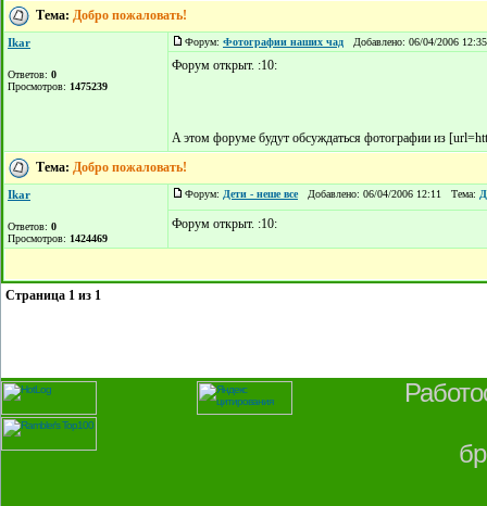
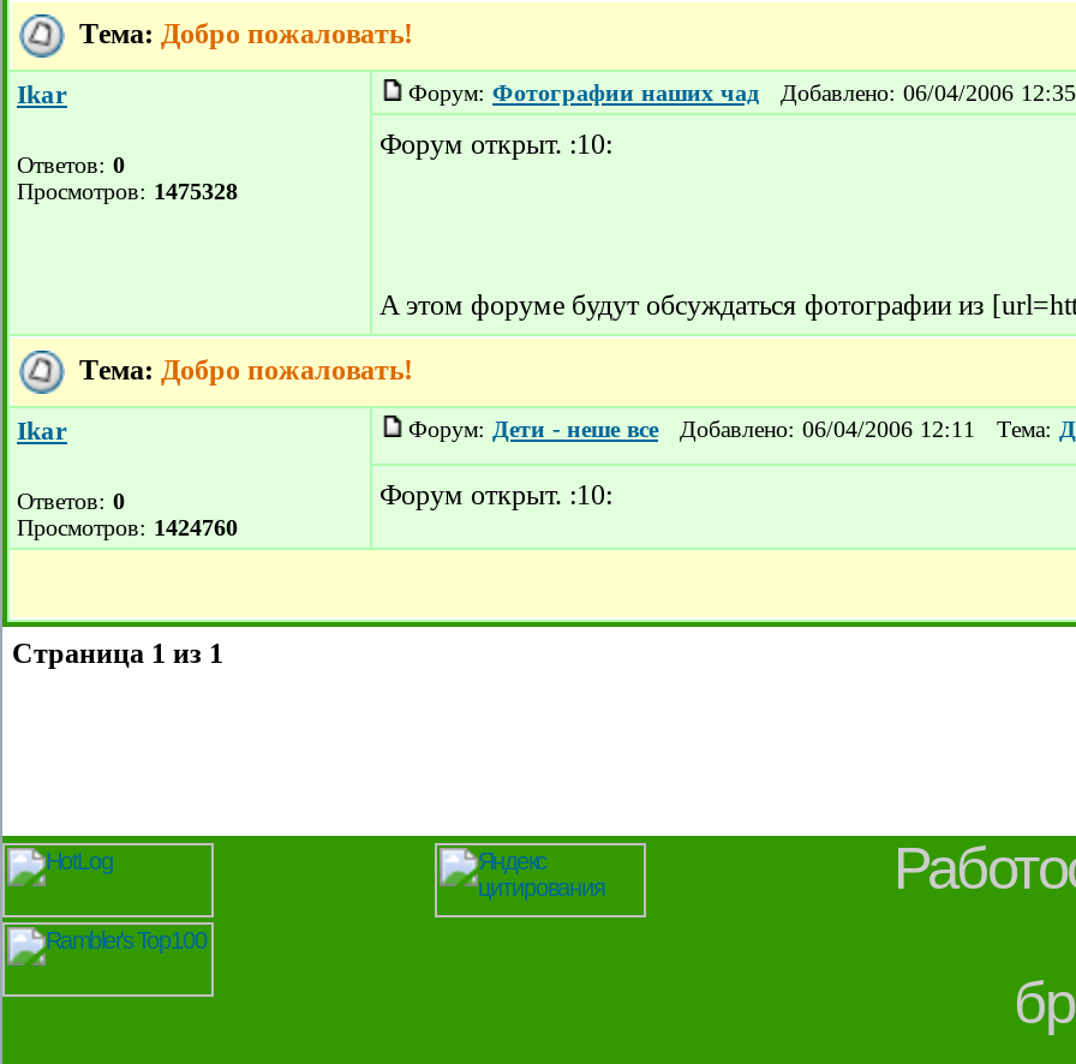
[8,80,108,92] Просмотров: 1475239 -> [17,178,238,204] Просмотров: 1475328
[8,232,108,244] Просмотров: 1424469 -> [17,514,238,540] Просмотров: 1424760

